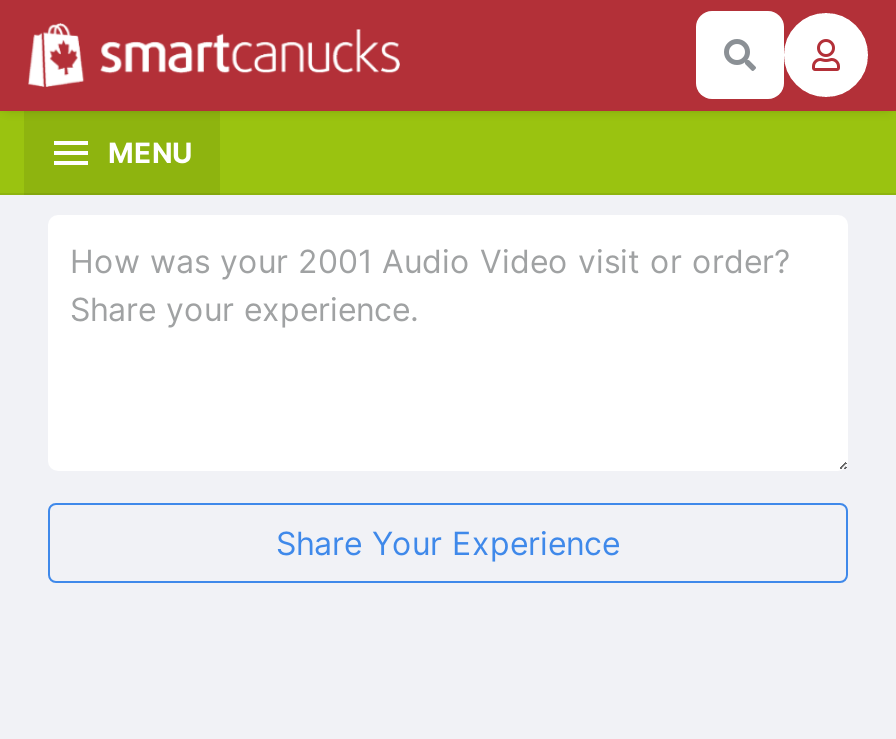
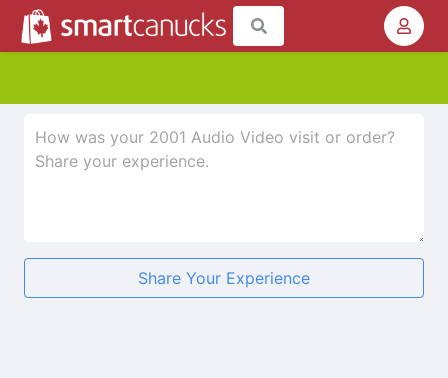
[6,9,890,115] [image] -> [3,5,445,57] [image]
[108,135,192,169] MENU -> none

